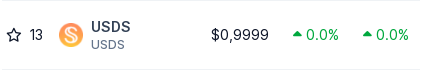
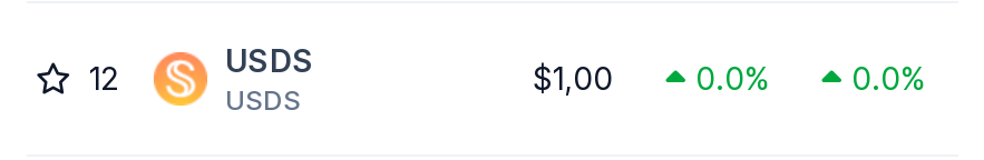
[30,26,43,43] 13 -> [89,58,118,96] 12
[211,26,269,43] $0,9999 -> [533,58,613,96] $1,00

